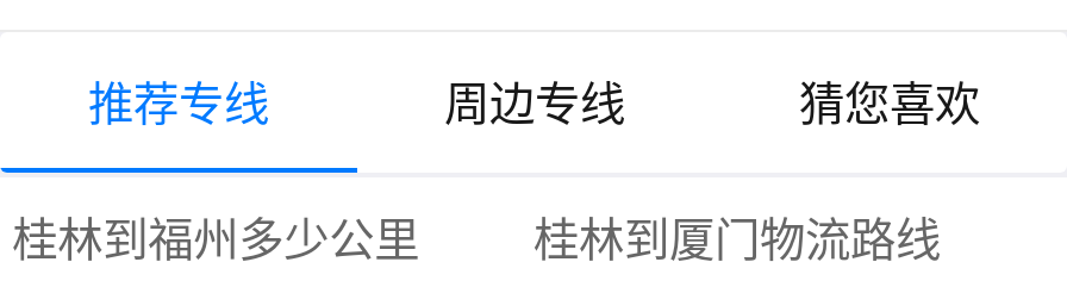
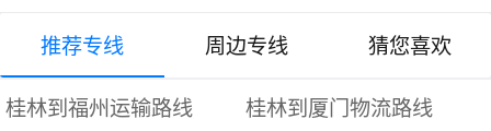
[12,205,419,269] 桂林到福州多少公里 -> [6,92,193,122] 桂林到福州运输路线

